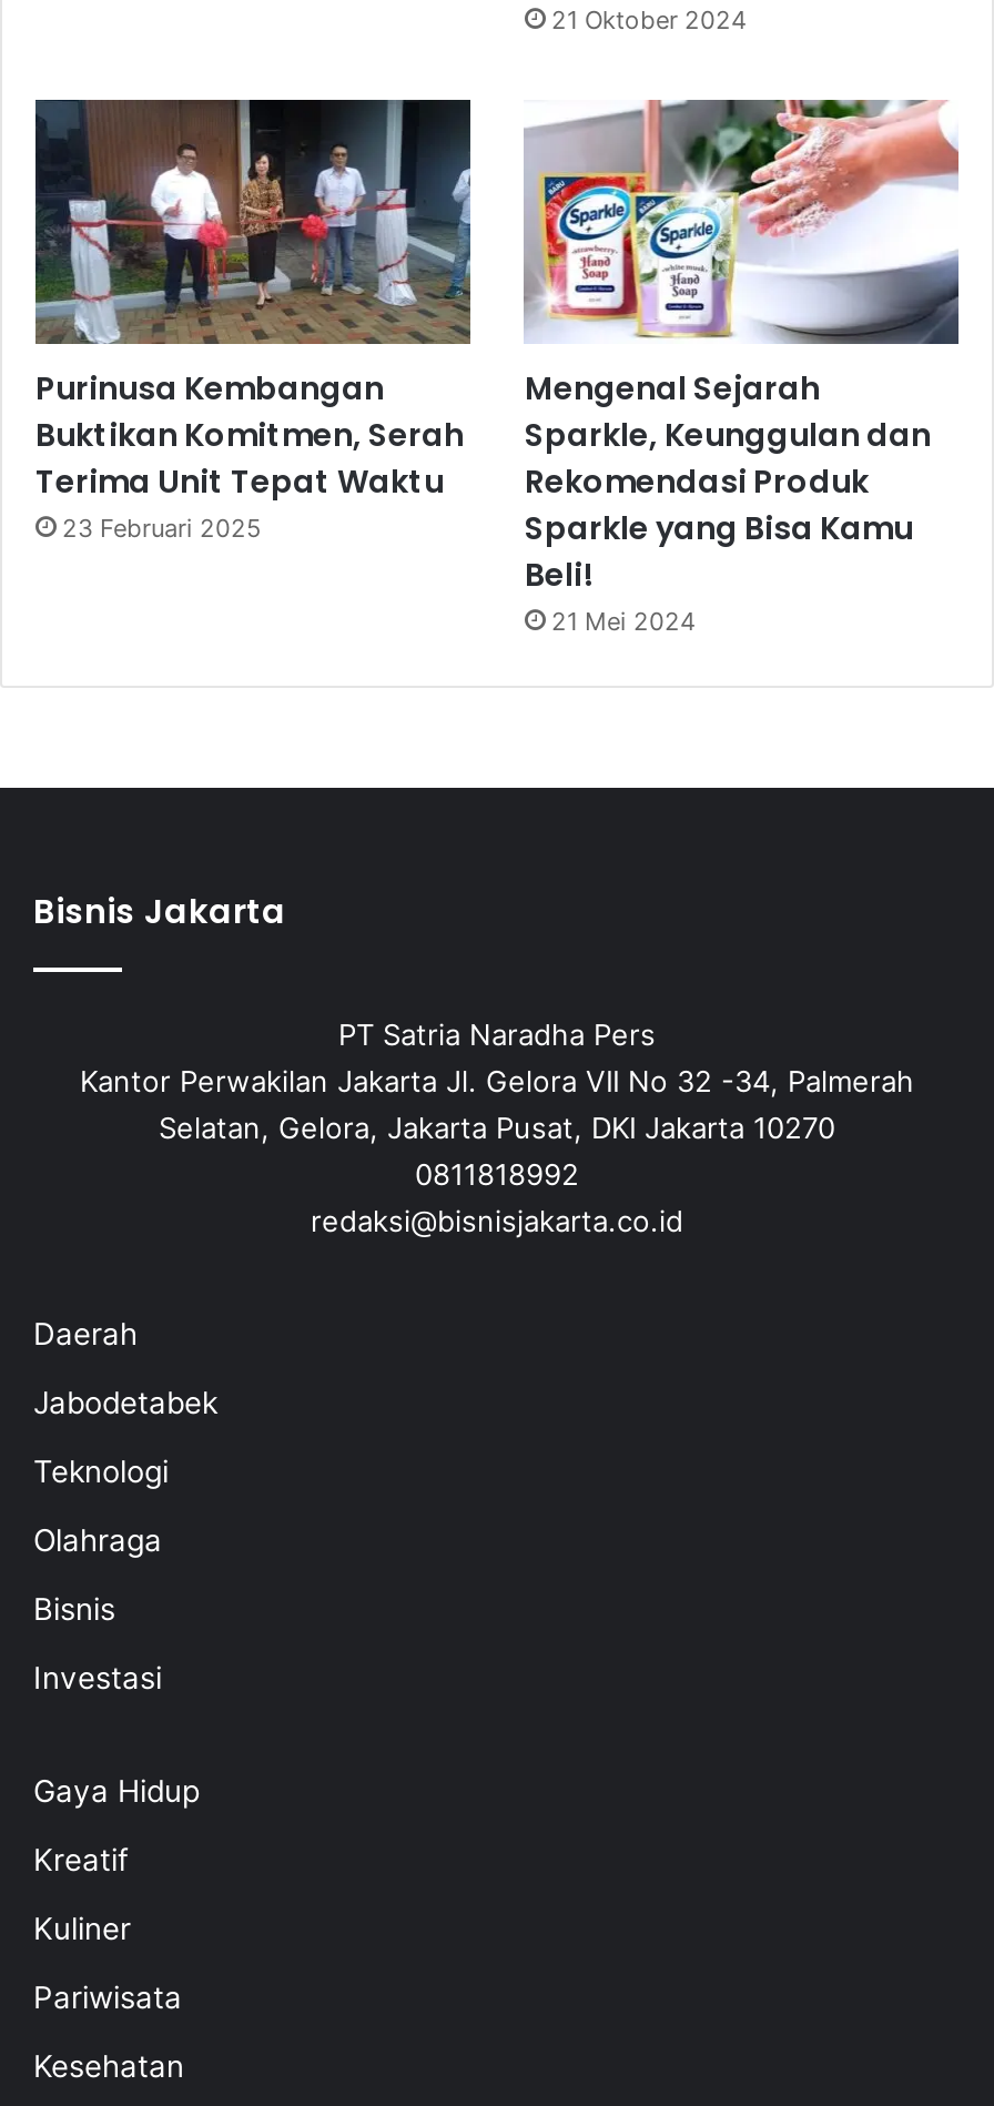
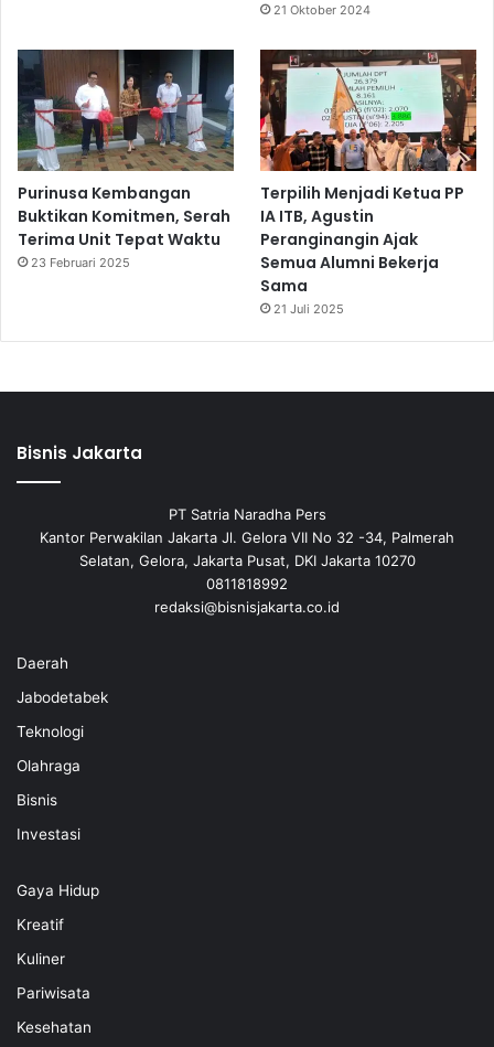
[524,98,961,638] [image] | Mengenal Sejarah | Sparkle, Keunggulan dan | Rekomendasi Produk | Sparkle yang Bisa Kamu | Beli! | 21 Mei 2024 -> [259,49,477,317] [image] | Terpilih Menjadi Ketua PP | IA ITB, Agustin | Peranginangin Ajak | Semua Alumni Bekerja | Sama | 21 Juli 2025

